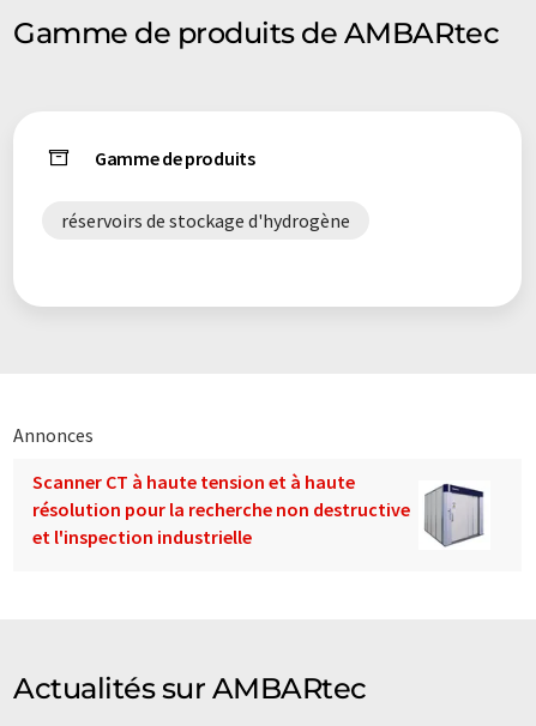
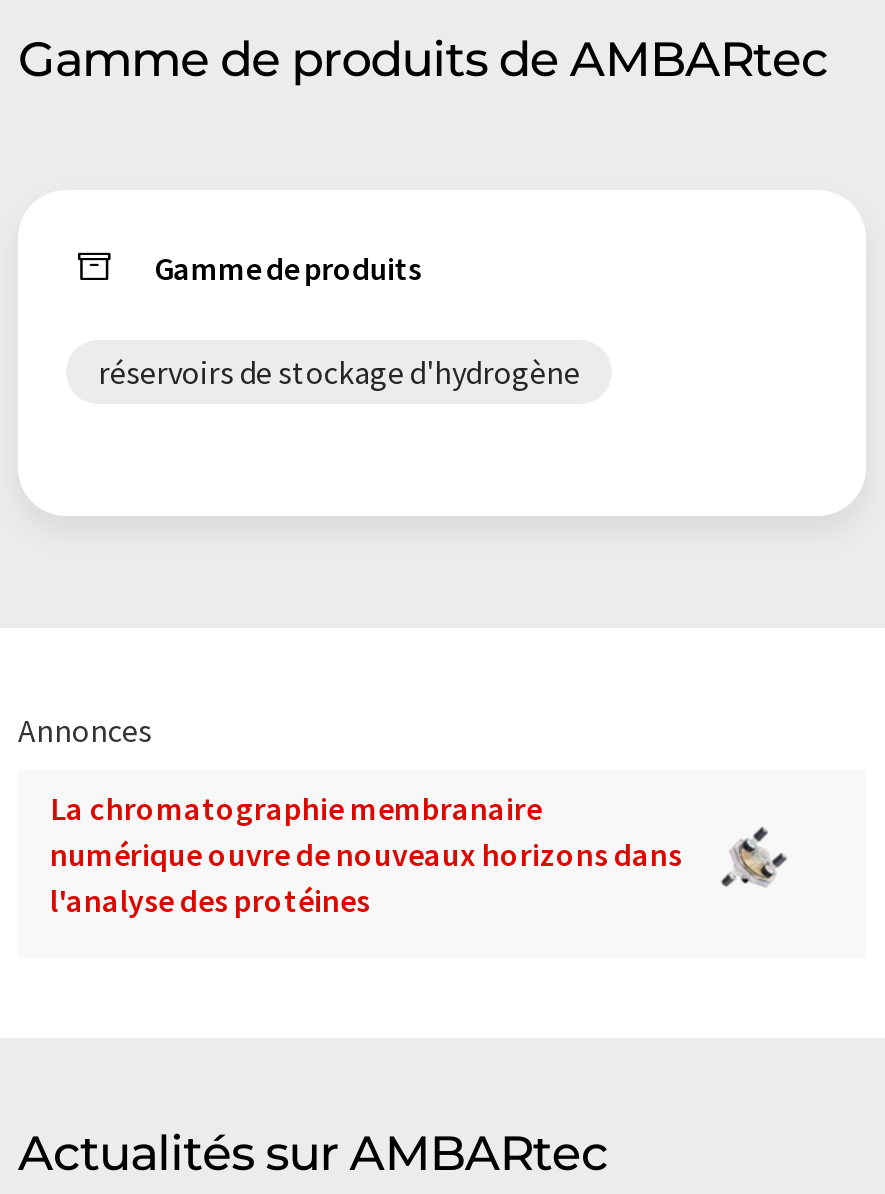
[32,470,484,549] [image] | Scanner CT à haute tension et à haute | résolution pour la recherche non destructive | et l'inspection industrielle -> [50,788,802,920] [image] | La chromatographie membranaire | numérique ouvre de nouveaux horizons dans | l'analyse des protéines

